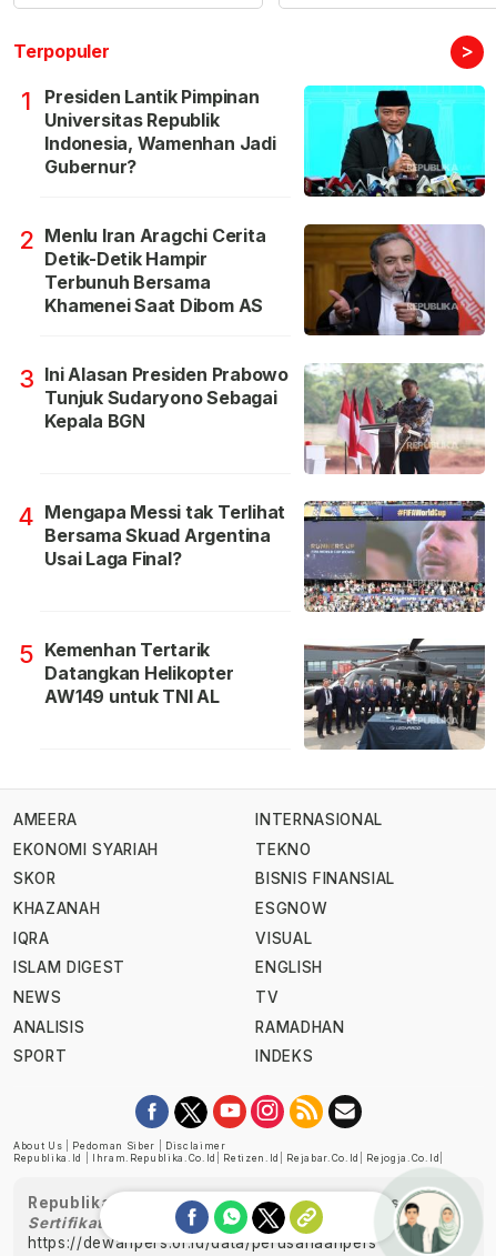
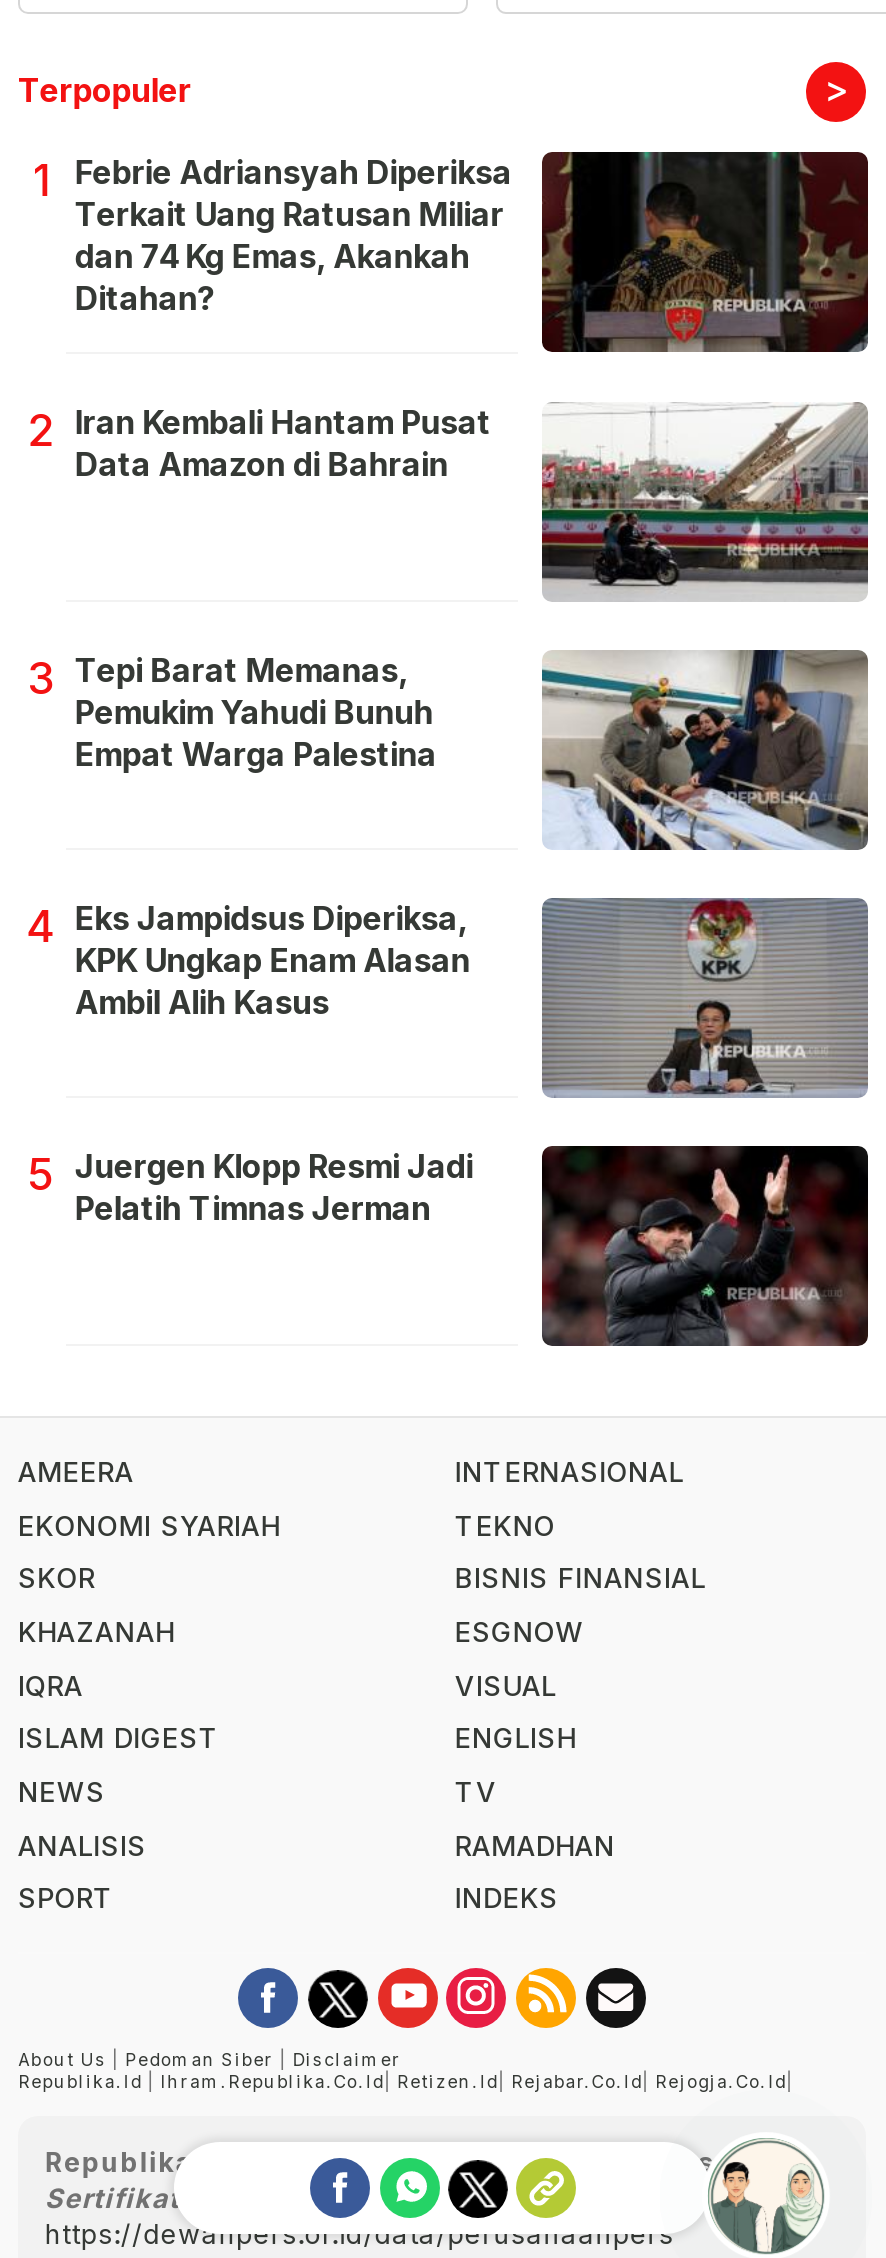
[45,84,486,198] [image] | Presiden Lantik Pimpinan | Universitas Republik | Indonesia, Wamenhan Jadi | Gubernur? -> [75,150,870,352] [image] | Febrie Adriansyah Diperiksa | Terkait Uang Ratusan Miliar | dan 74 Kg Emas, Akankah | Ditahan?
[19,223,486,335] [image] | 2 Menlu Iran Aragchi Cerita | Detik-Detik Hampir | Terbunuh Bersama | Khamenei Saat Dibom AS -> [27,402,870,598] [image] | 2 Iran Kembali Hantam Pusat | Data Amazon di Bahrain
[19,364,288,433] 3 Ini Alasan Presiden Prabowo | Tunjuk Sudaryono Sebagai | Kepala BGN -> [27,651,437,775] 3 Tepi Barat Memanas, | Pemukim Yahudi Bunuh | Empat Warga Palestina
[304,363,485,475] [image] -> [542,650,870,852] [image]
[18,501,485,613] [image] | 4 Mengapa Messi tak Terlihat | Bersama Skuad Argentina | Usai Laga Final? -> [26,898,866,1098] [image] | 4 Eks Jampidsus Diperiksa, | KPK Ungkap Enam Alasan | Ambil Alih Kasus
[19,639,234,708] 5 Kemenhan Tertarik | Datangkan Helikopter | AW149 untuk TNI AL -> [27,1147,473,1229] 5 Juergen Klopp Resmi Jadi | Pelatih Timnas Jerman
[303,639,486,751] [image] -> [540,1144,870,1348] [image]

